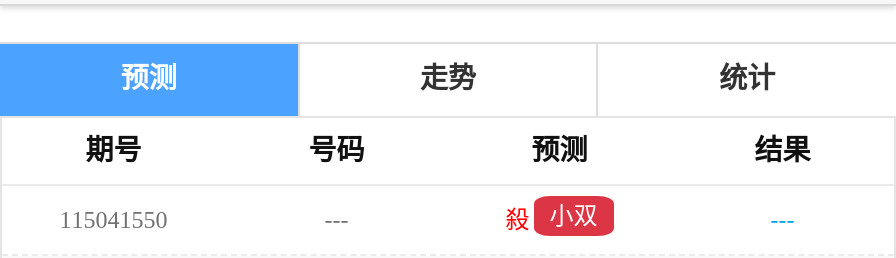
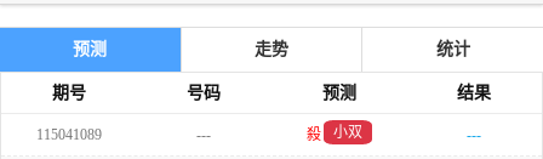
[60,206,168,234] 115041550 -> [36,126,102,143] 115041089

